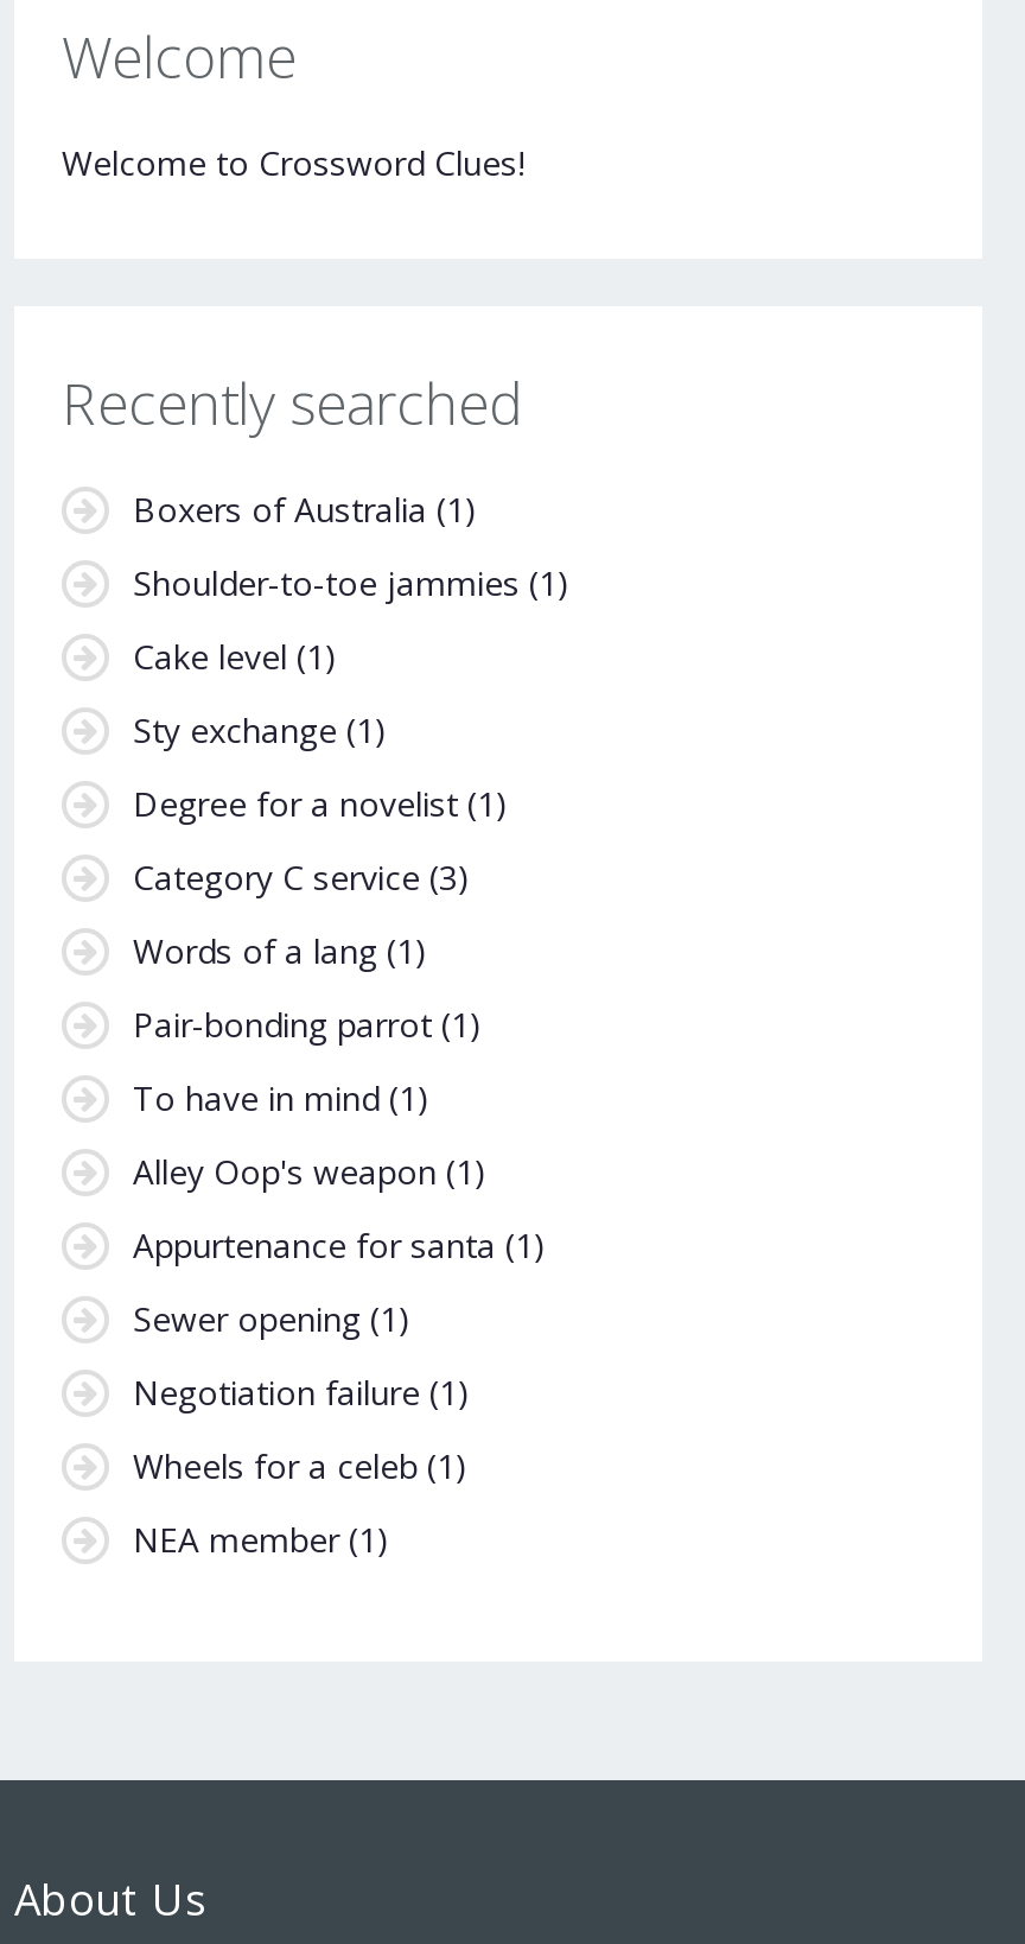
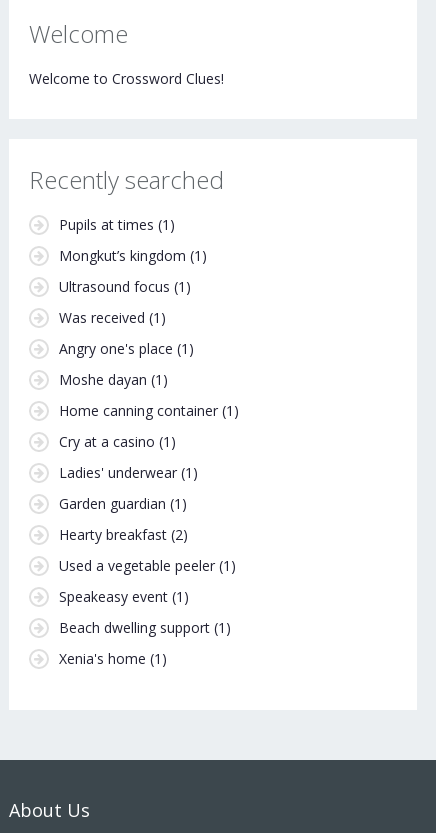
[133,487,477,532] Boxers of Australia (1) -> [59,215,175,234] Pupils at times (1)
[133,560,569,605] Shoulder-to-toe jammies (1) -> [59,246,207,265] Mongkut’s kingdom (1)
[133,634,337,679] Cake level (1) -> [59,277,191,296] Ultrasound focus (1)
[133,707,387,752] Sty exchange (1) -> [59,308,166,327] Was received (1)
[133,781,508,826] Degree for a novelist (1) -> [59,339,194,358] Angry one's place (1)
[133,855,470,900] Category C service (3) -> [59,370,168,389] Moshe dayan (1)
[133,928,427,973] Words of a lang (1) -> [59,401,239,420] Home canning container (1)
[133,1002,482,1047] Pair-bonding parrot (1) -> [59,432,176,451] Cry at a casino (1)
[133,1075,429,1120] To have in mind (1) -> [59,463,198,482] Ladies' underwear (1)
[133,1149,486,1194] Alley Oop's weapon (1) -> [59,494,187,513] Garden guardian (1)
[133,1222,546,1268] Appurtenance for santa (1) -> [59,525,188,544] Hearty breakfast (2)
[133,1296,410,1341] Sewer opening (1) -> [59,556,236,575] Used a vegetable peeler (1)
[133,1370,470,1415] Negotiation failure (1) -> [59,587,189,606] Speakeasy event (1)
[133,1443,467,1488] Wheels for a celeb (1) -> [59,618,231,637] Beach dwelling support (1)
[133,1517,389,1562] NEA member (1) -> [59,649,167,668] Xenia's home (1)

